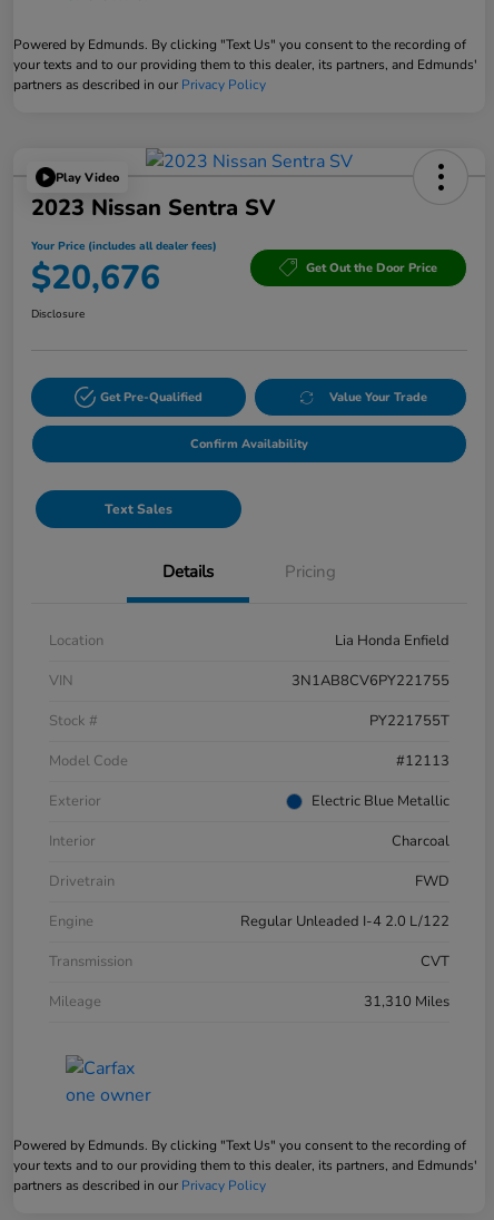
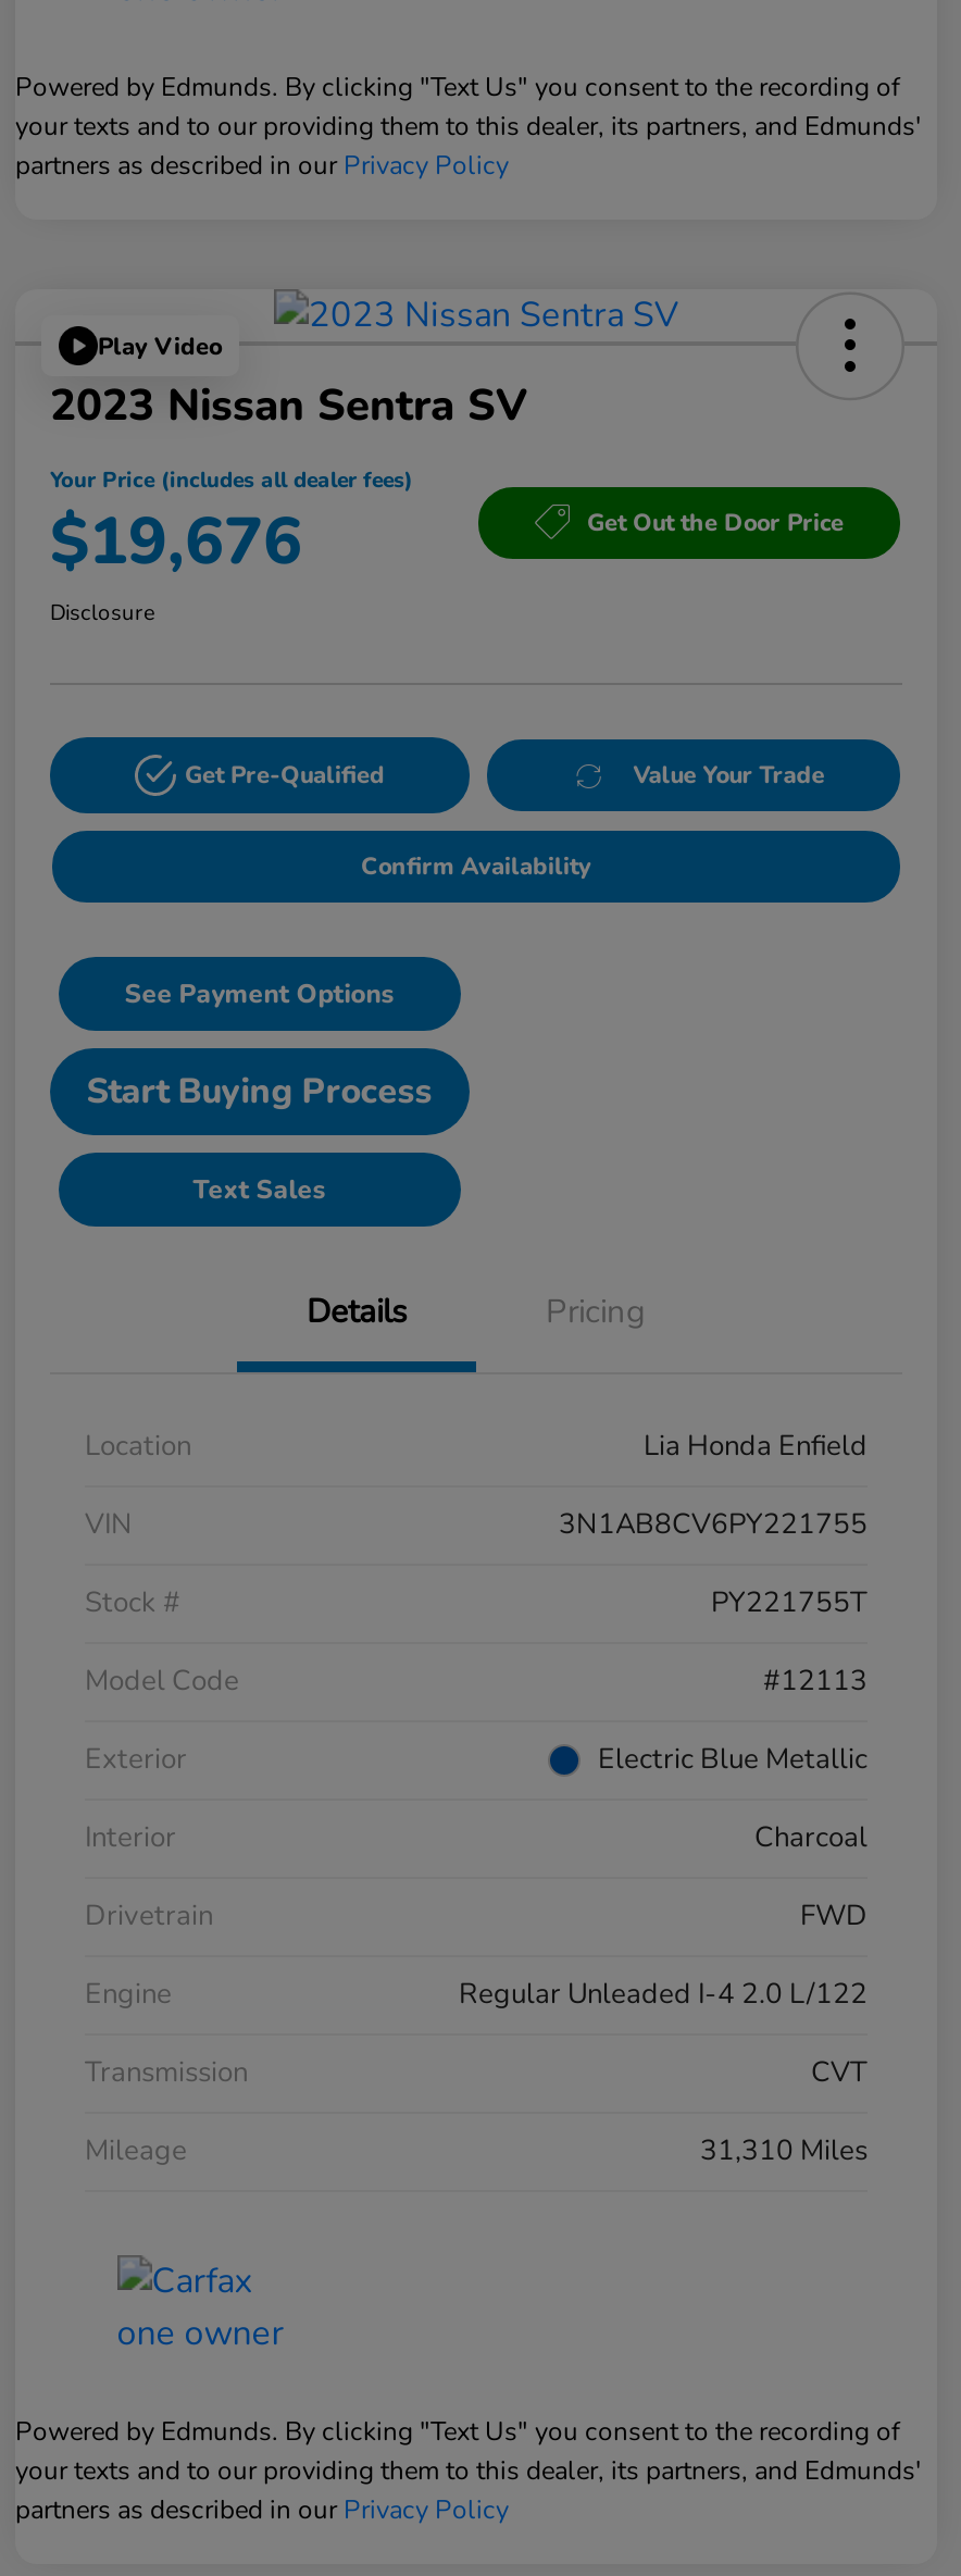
[31,255,160,301] $20,676 -> [50,498,302,588] $19,676
none -> [87,977,432,1116] See Payment Options | Start Buying Process

